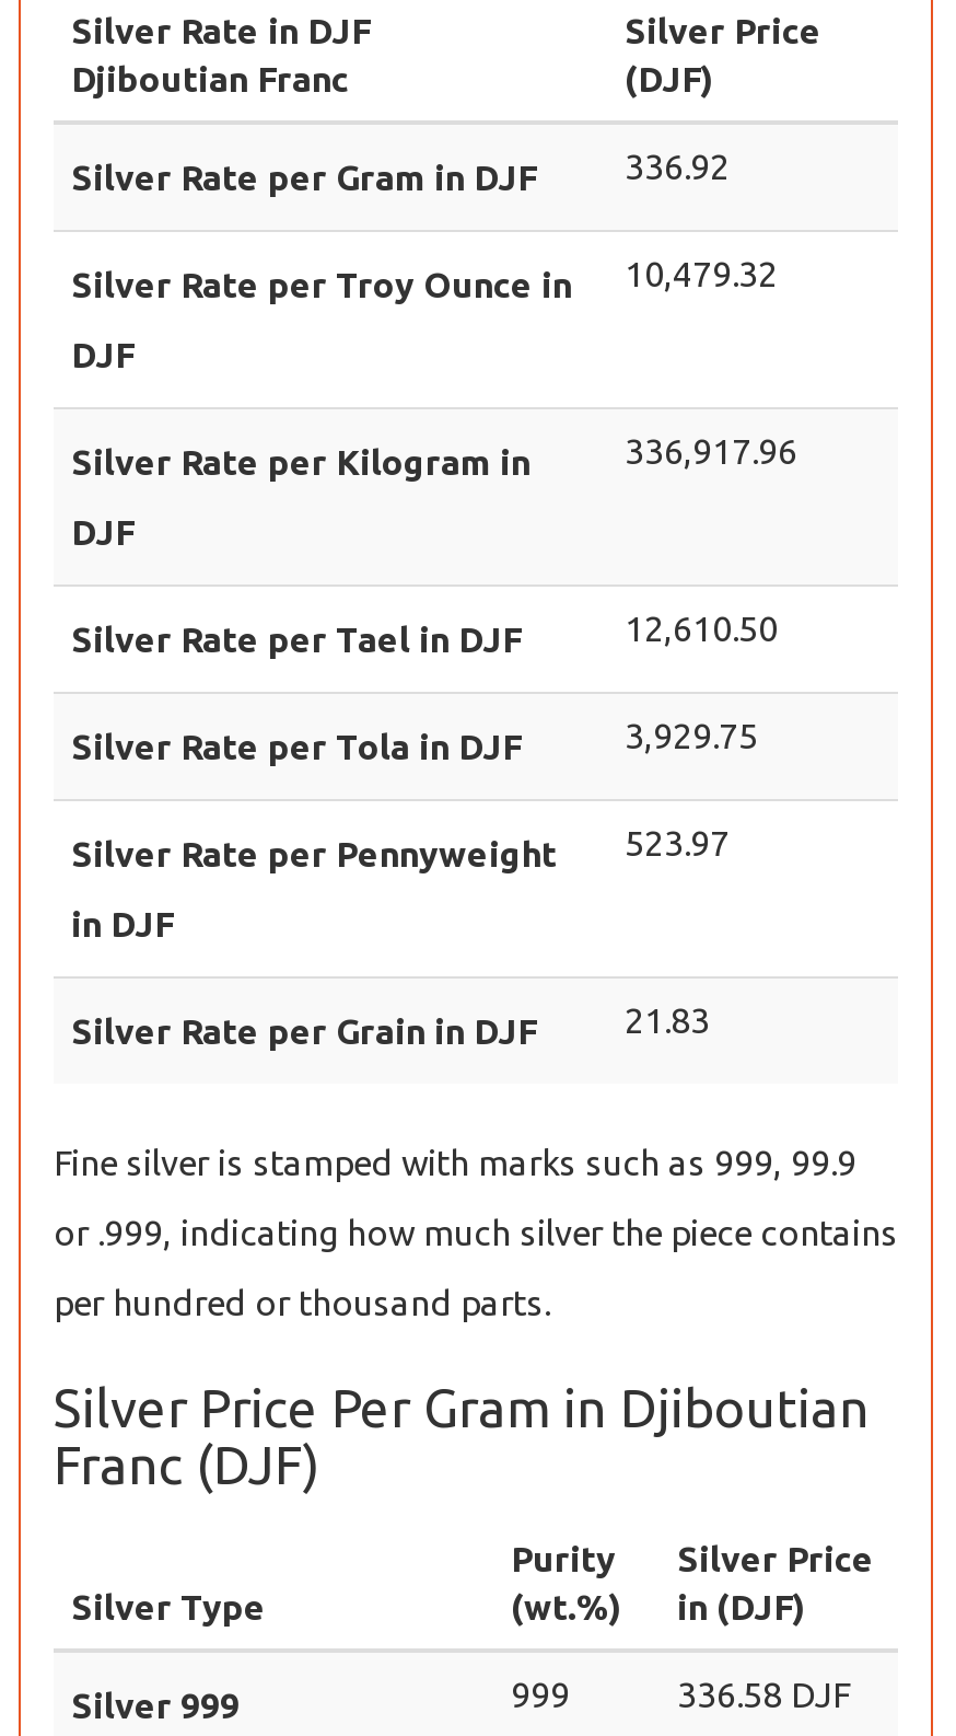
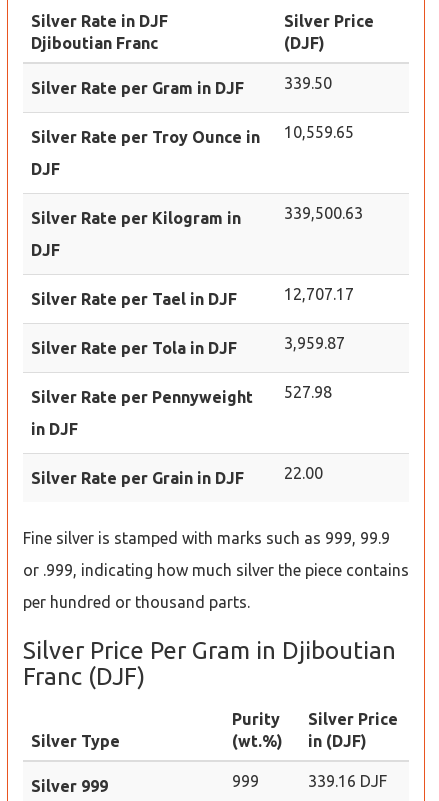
[625,147,730,186] 336.92 -> [284,74,332,92] 339.50
[71,254,778,304] Silver Rate per Troy Ounce in 10,479.32 -> [31,123,354,146] Silver Rate per Troy Ounce in 10,559.65
[625,431,797,471] 336,917.96 -> [284,204,363,222] 339,500.63
[625,609,778,648] 12,610.50 -> [284,285,354,303] 12,707.17
[625,716,758,755] 3,929.75 -> [284,334,345,352] 3,959.87
[71,823,730,873] Silver Rate per Pennyweight 523.97 -> [31,383,332,406] Silver Rate per Pennyweight 527.98
[625,1000,710,1040] 21.83 -> [284,464,323,482] 22.00
[677,1675,850,1714] 336.58 DJF -> [308,772,387,790] 339.16 DJF

